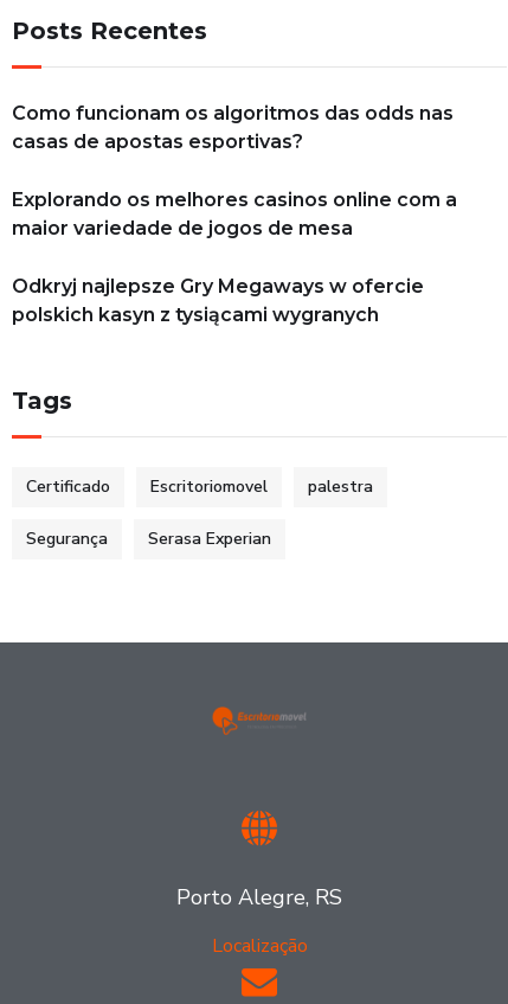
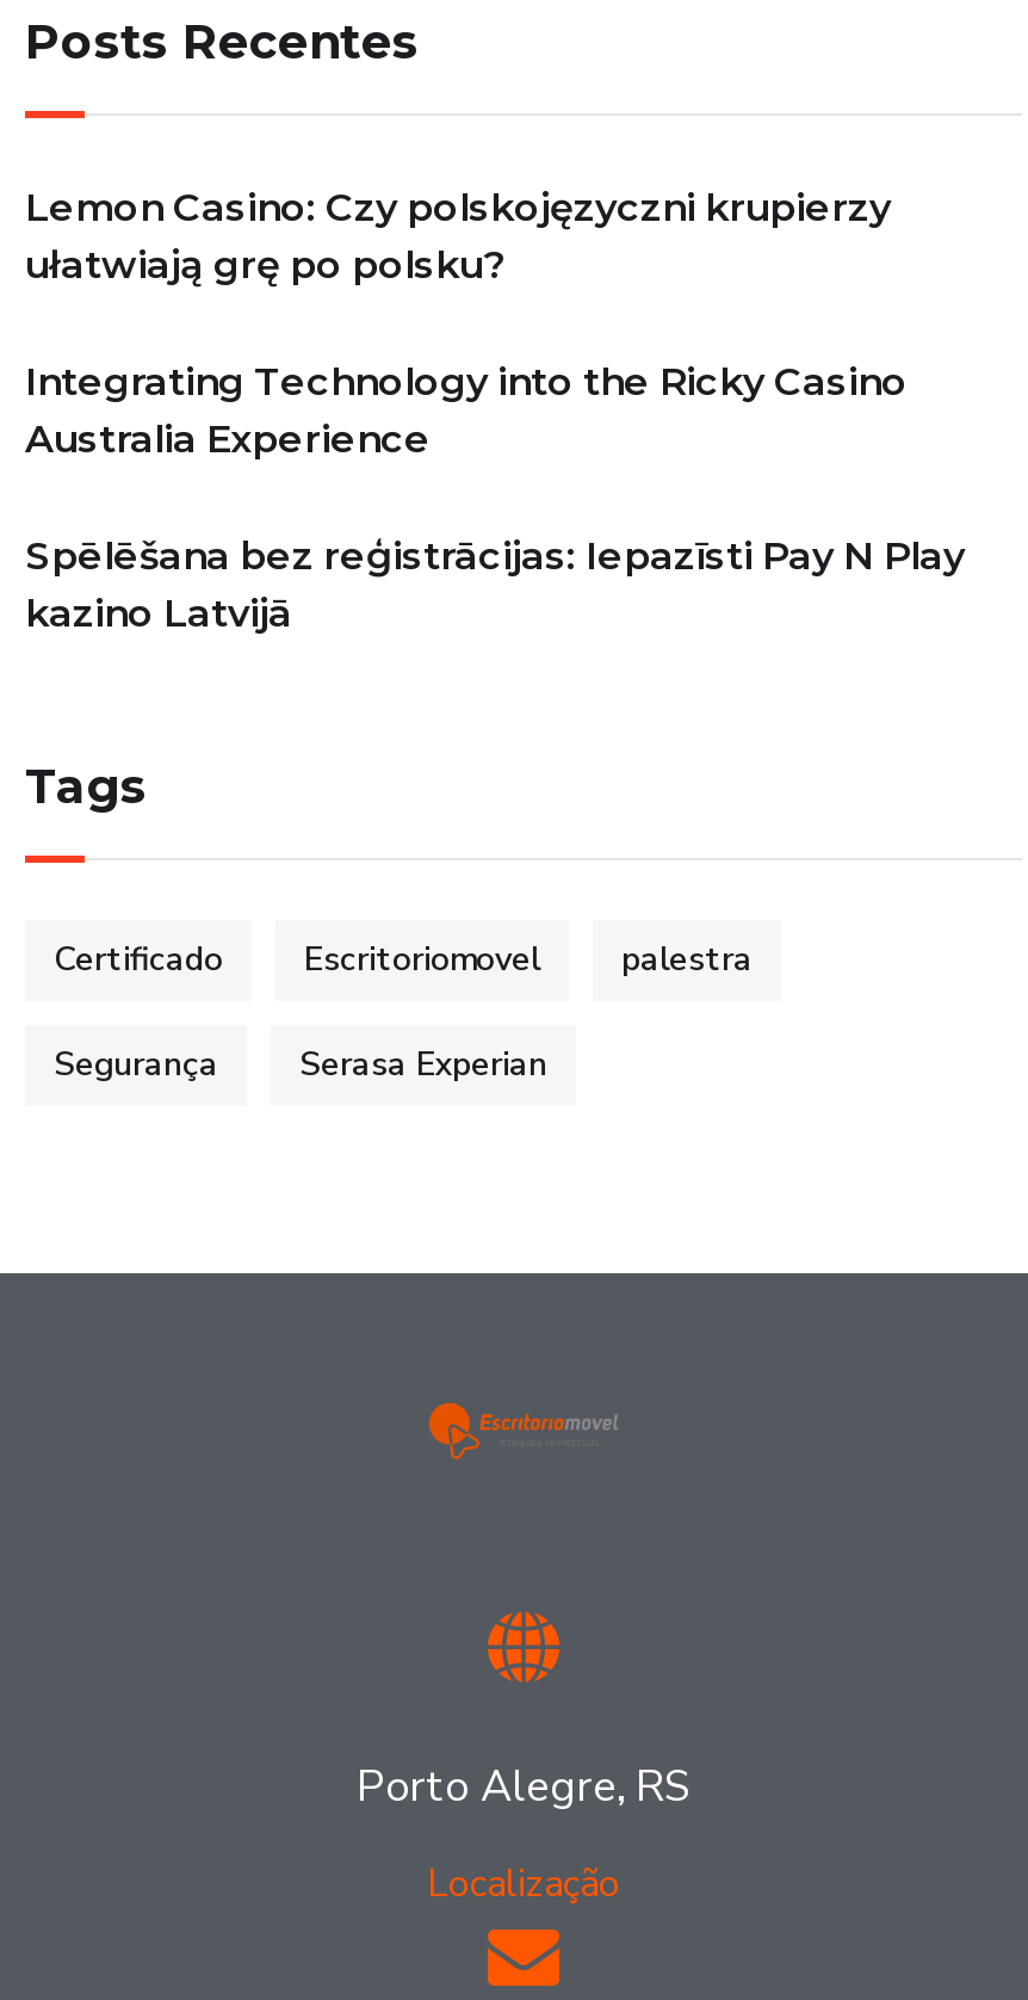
[12,102,454,153] Como funcionam os algoritmos das odds nas | casas de apostas esportivas? -> [25,185,891,288] Lemon Casino: Czy polskojęzyczni krupierzy | ułatwiają grę po polsku?
[12,188,457,239] Explorando os melhores casinos online com a | maior variedade de jogos de mesa -> [25,359,908,462] Integrating Technology into the Ricky Casino | Australia Experience
[12,275,424,326] Odkryj najlepsze Gry Megaways w ofercie | polskich kasyn z tysiącami wygranych -> [25,533,965,636] Spēlēšana bez reģistrācijas: Iepazīsti Pay N Play | kazino Latvijā

